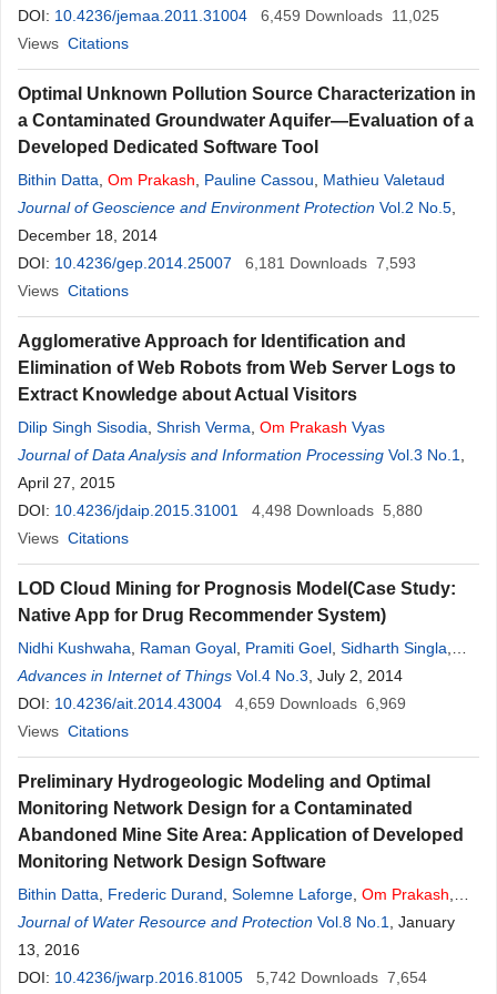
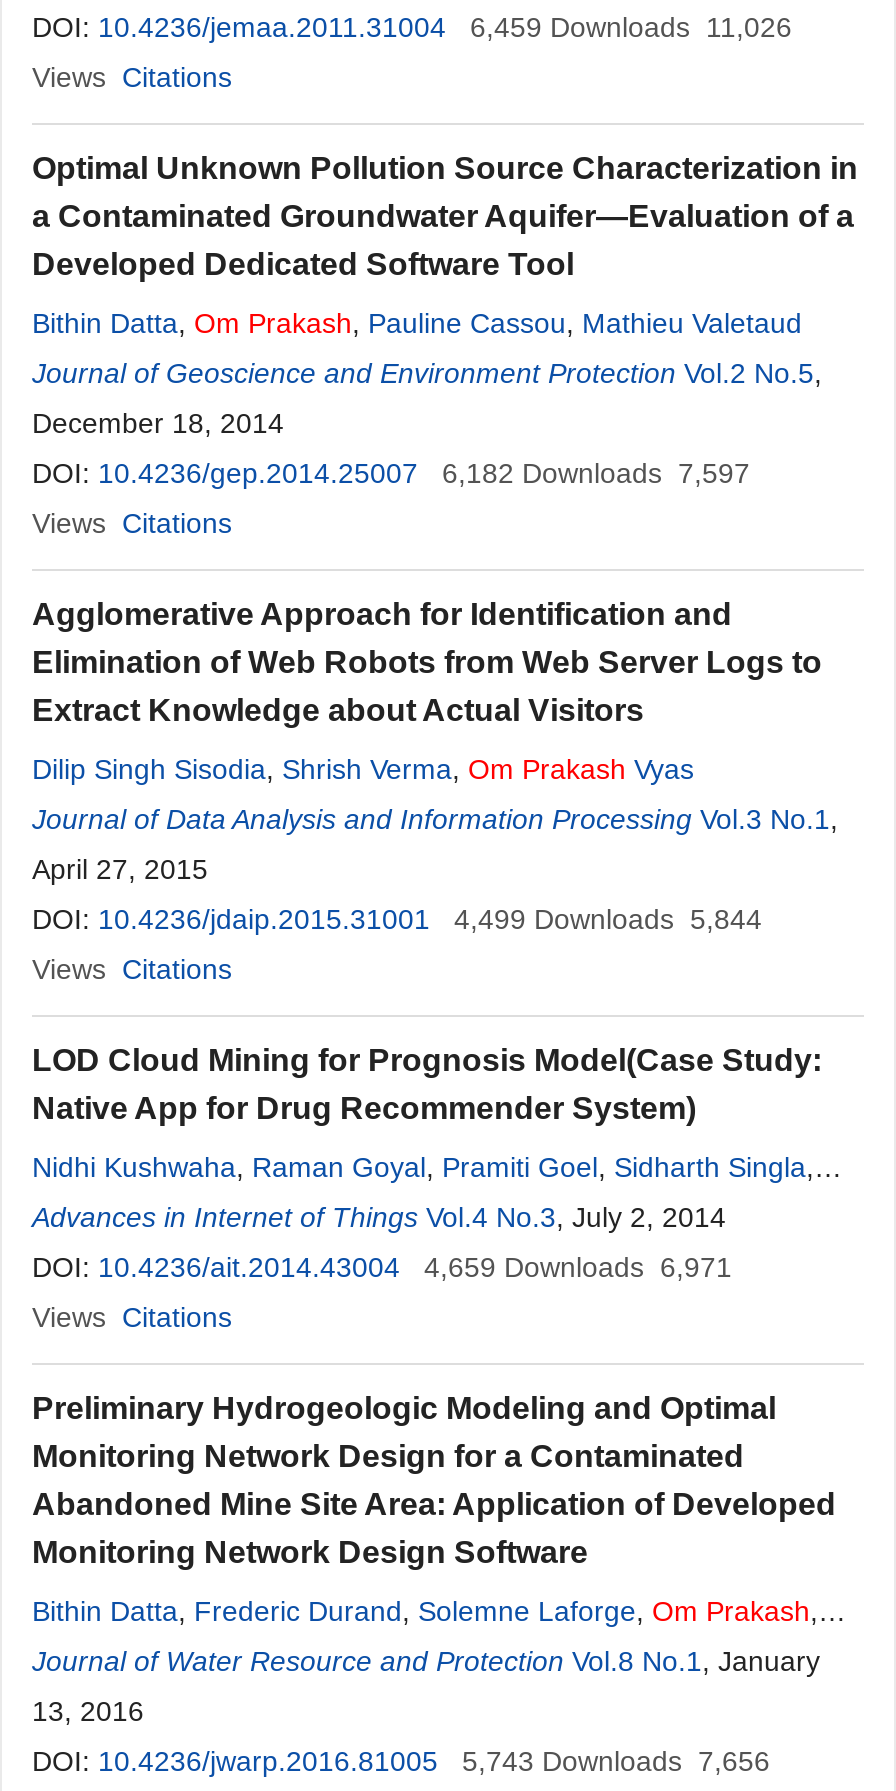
[18,7,439,24] DOI: 10.4236/jemaa.2011.31004 6,459 Downloads 11,025 -> [32,11,792,43] DOI: 10.4236/jemaa.2011.31004 6,459 Downloads 11,026
[18,254,416,272] DOI: 10.4236/gep.2014.25007 6,181 Downloads 7,593 -> [32,457,750,489] DOI: 10.4236/gep.2014.25007 6,182 Downloads 7,597
[18,501,423,519] DOI: 10.4236/jdaip.2015.31001 4,498 Downloads 5,880 -> [32,903,762,935] DOI: 10.4236/jdaip.2015.31001 4,499 Downloads 5,844
[18,694,406,712] DOI: 10.4236/ait.2014.43004 4,659 Downloads 6,969 -> [32,1251,732,1283] DOI: 10.4236/ait.2014.43004 4,659 Downloads 6,971
[18,968,427,986] DOI: 10.4236/jwarp.2016.81005 5,742 Downloads 7,654 -> [32,1745,770,1777] DOI: 10.4236/jwarp.2016.81005 5,743 Downloads 7,656

